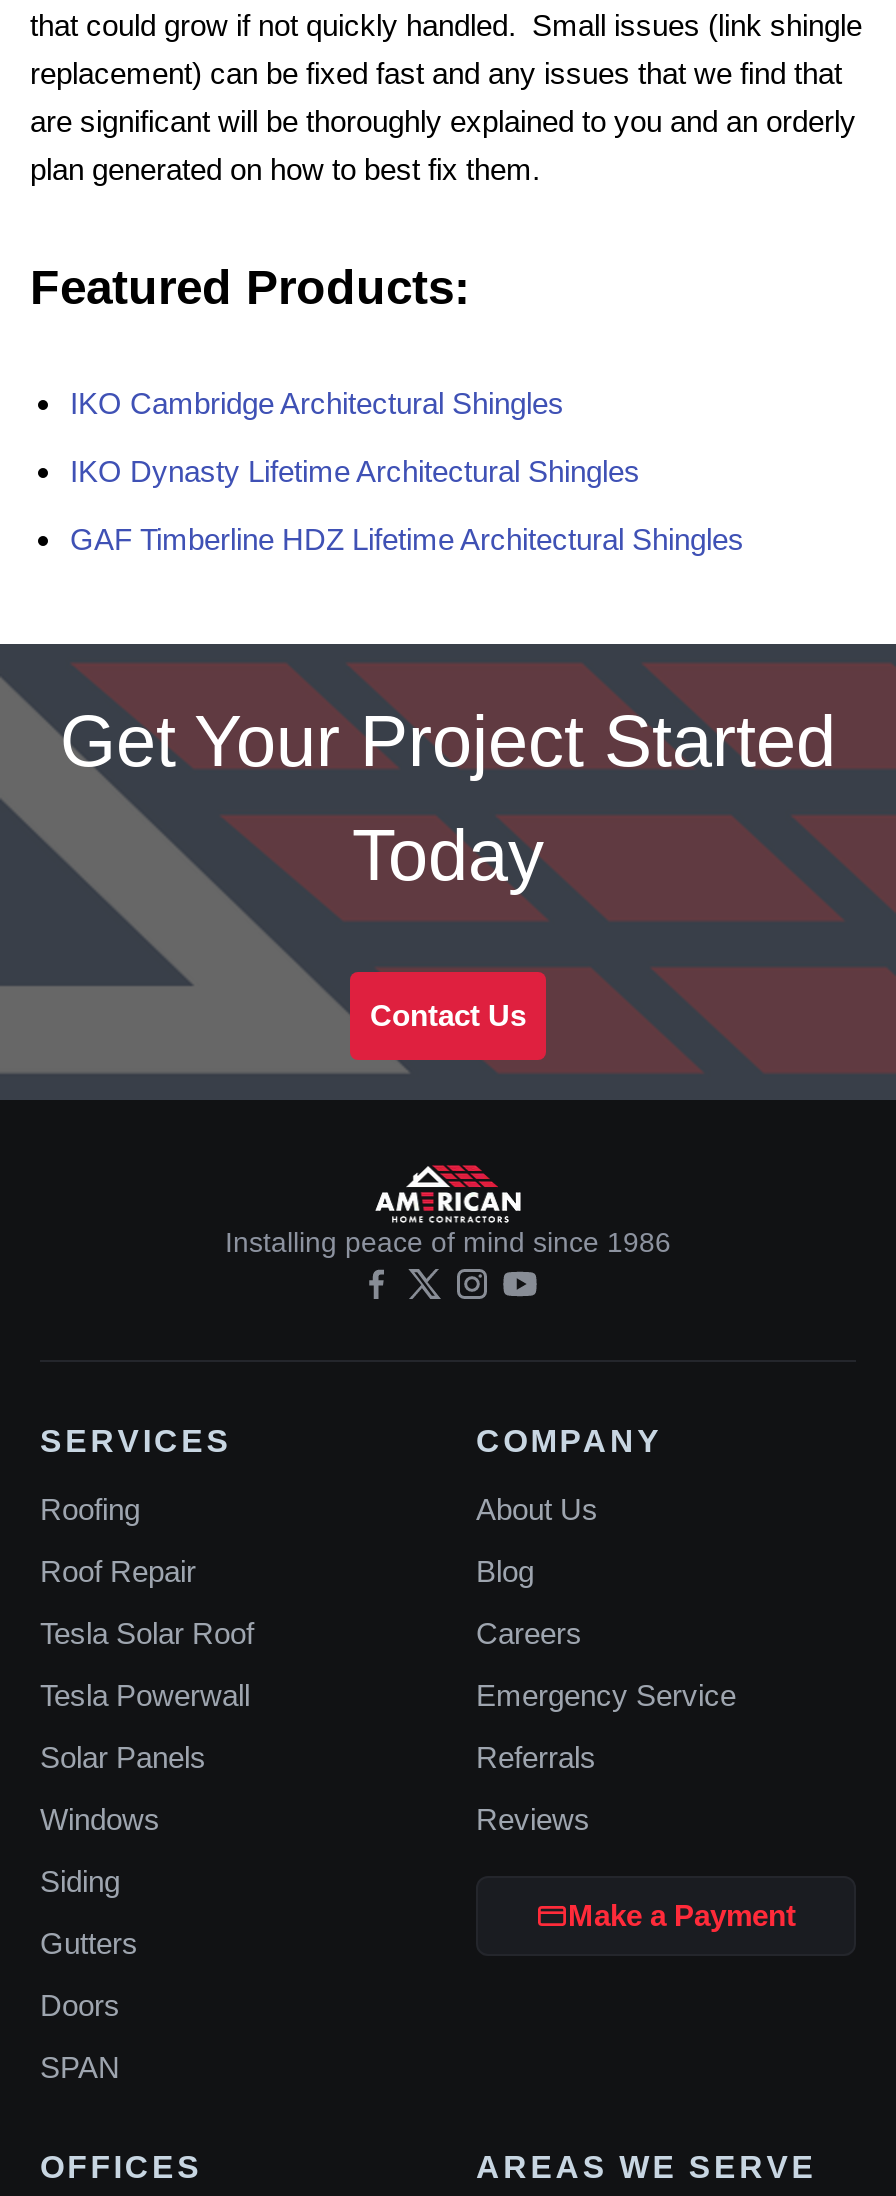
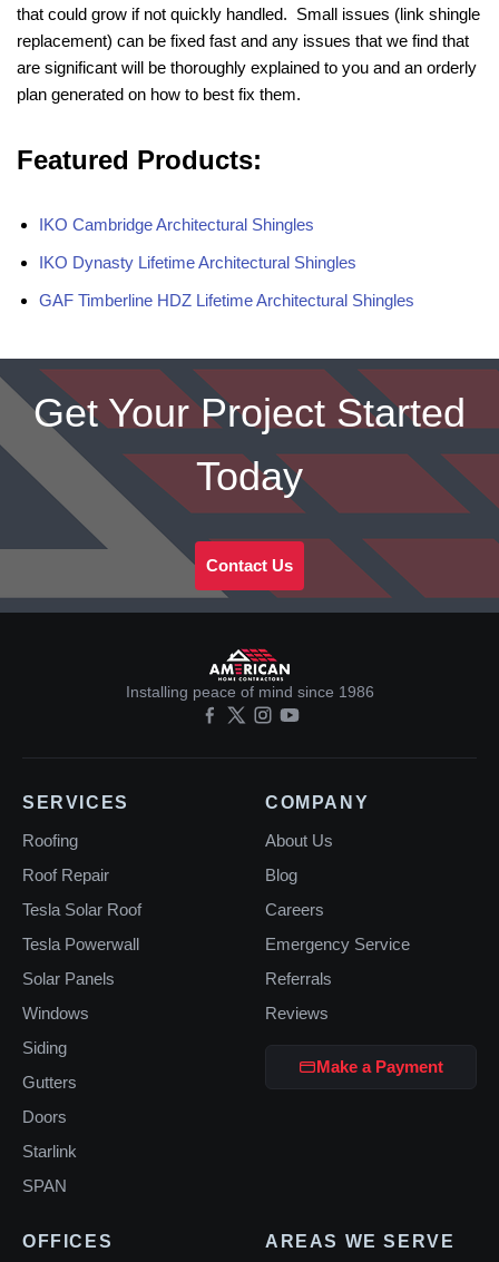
none -> [22,1142,77,1161] Starlink

